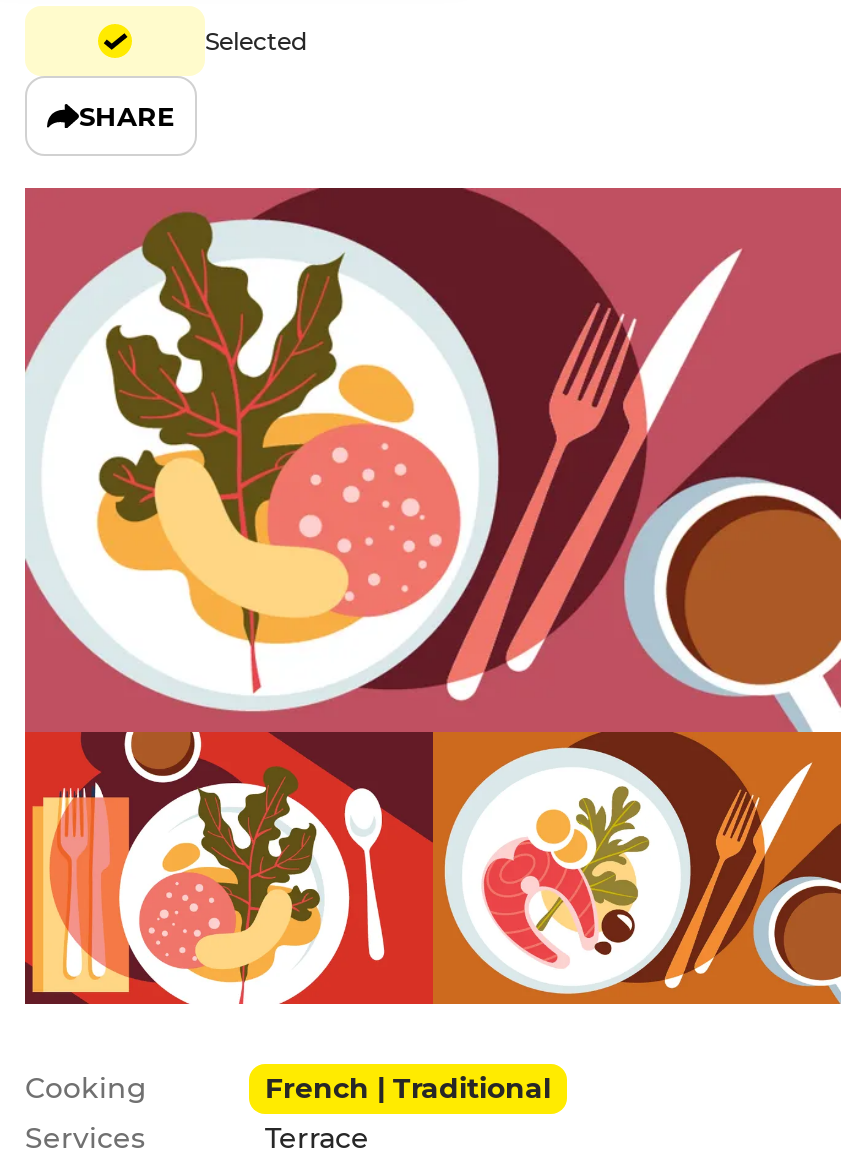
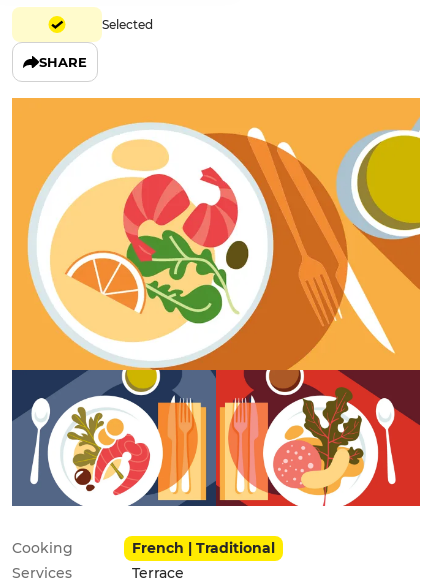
[23,186,843,1006] [image] -> [11,97,421,507] [image]

